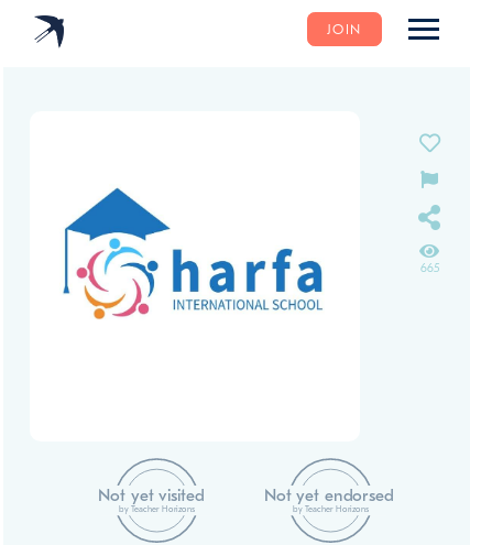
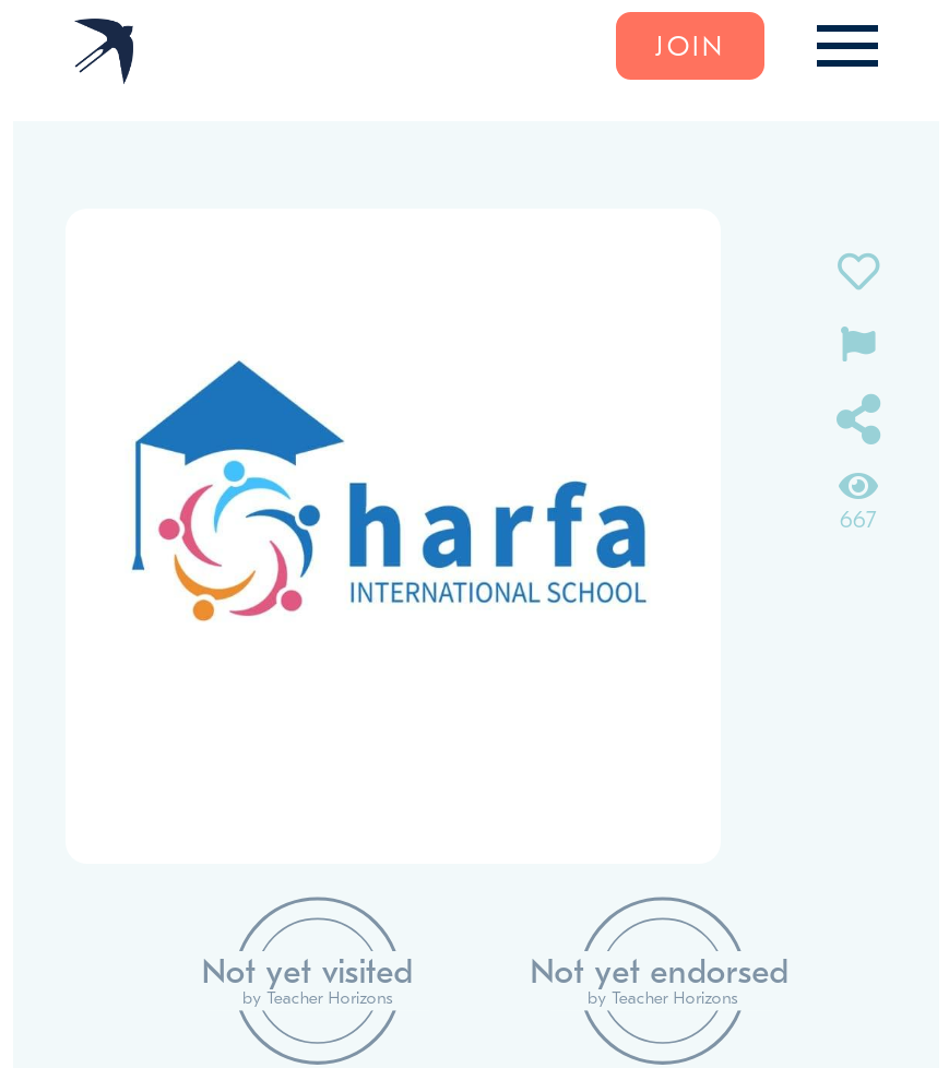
[420,261,439,275] 665 -> [840,506,877,534] 667

